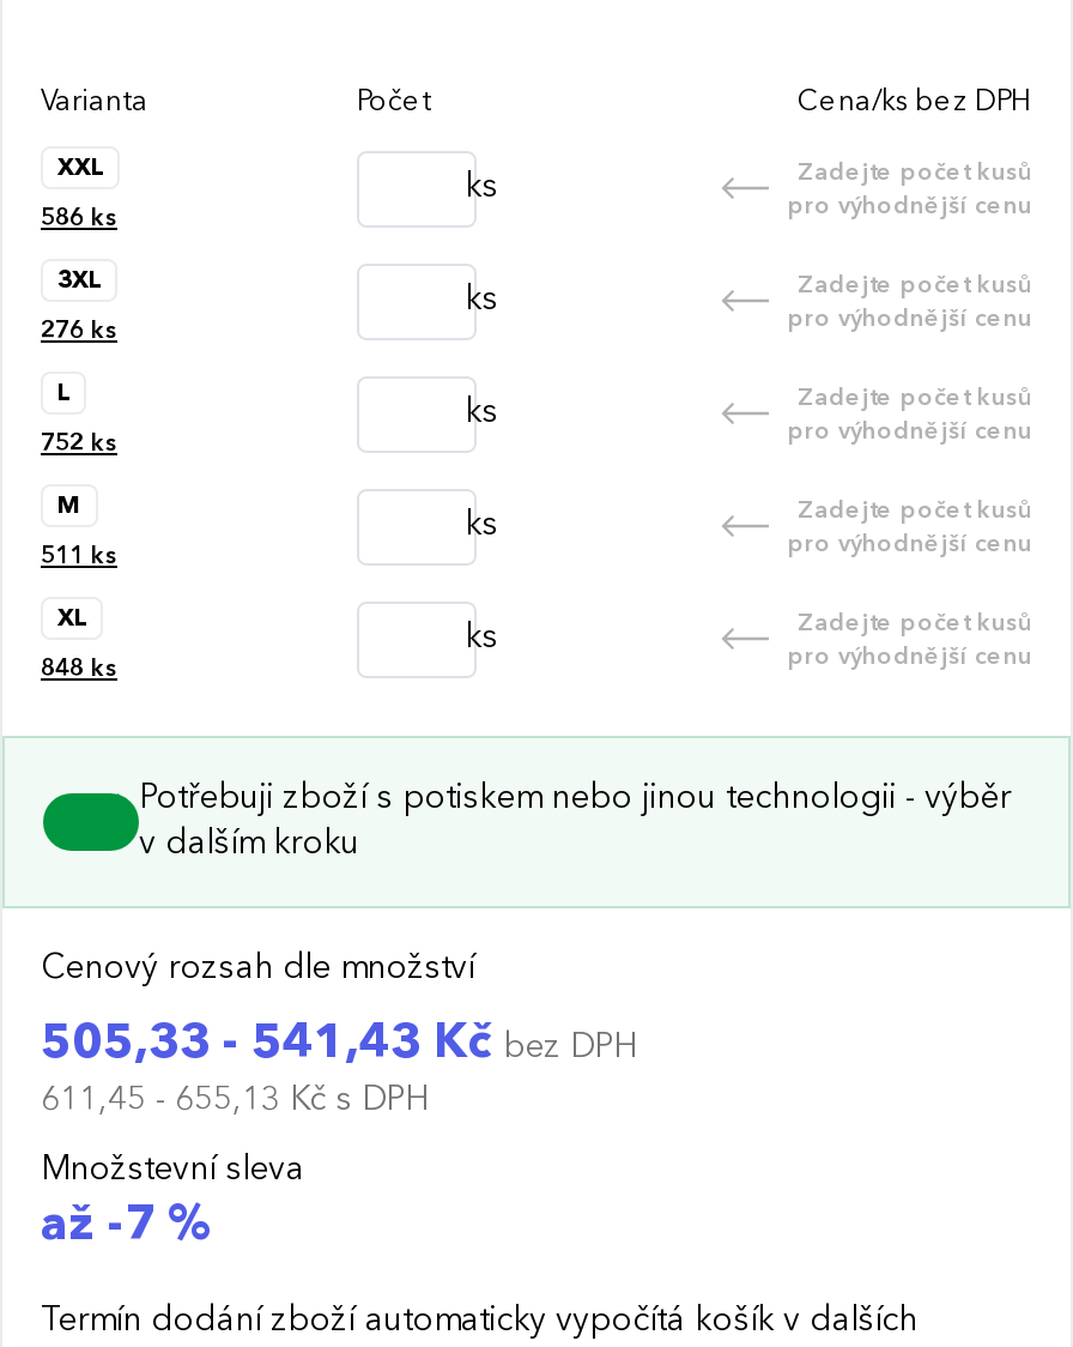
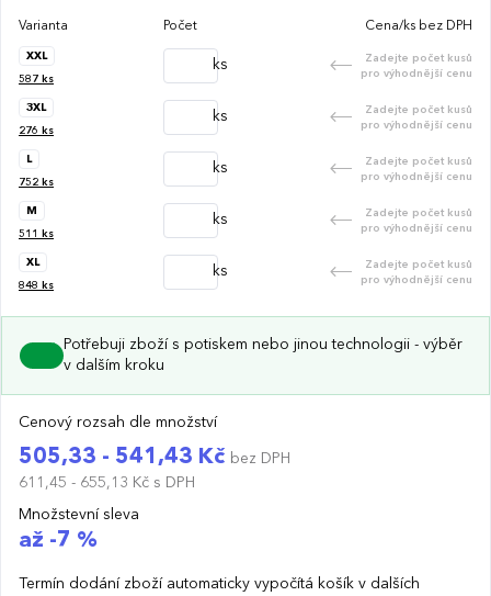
[41,206,117,230] 586 ks -> [19,73,54,84] 587 ks

